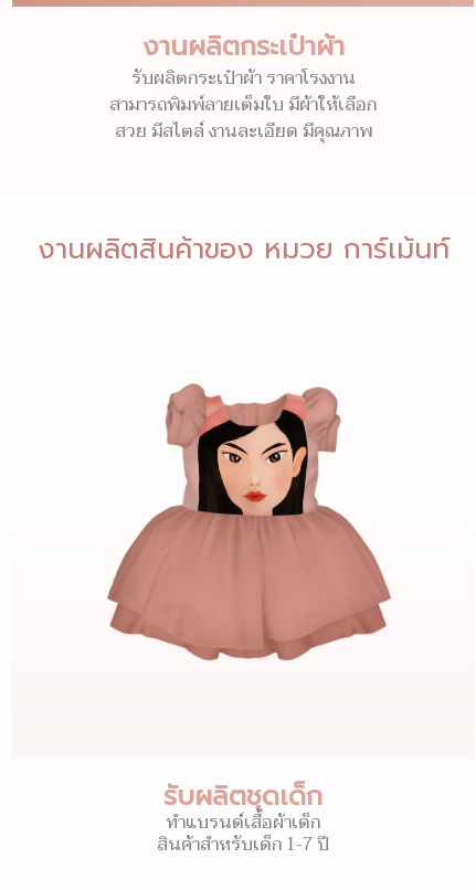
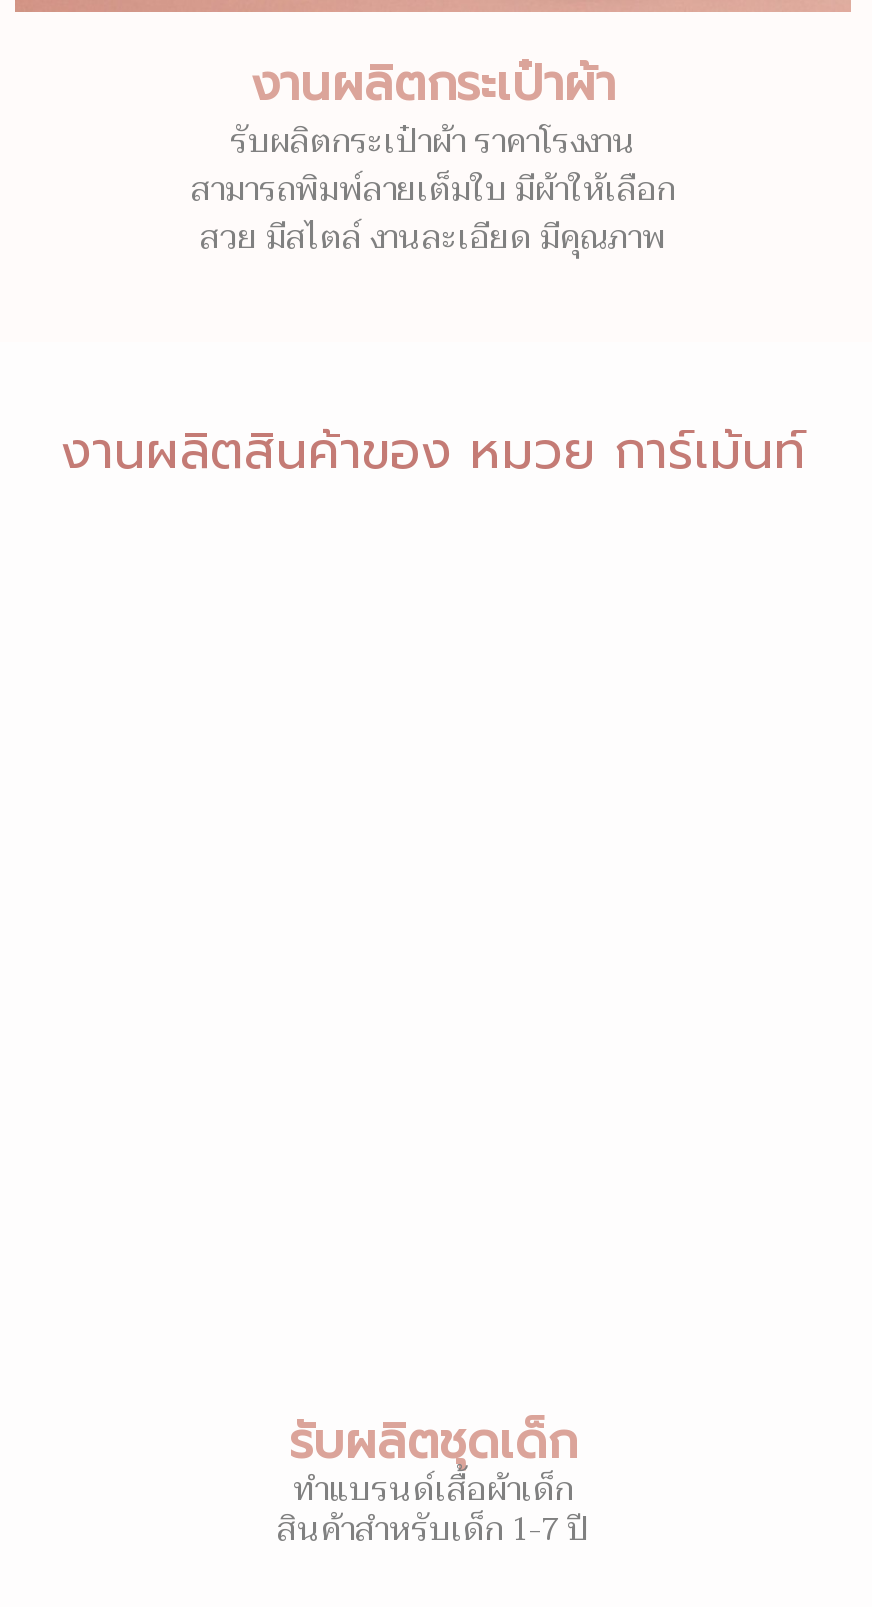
[106,383,392,661] [image] -> none

